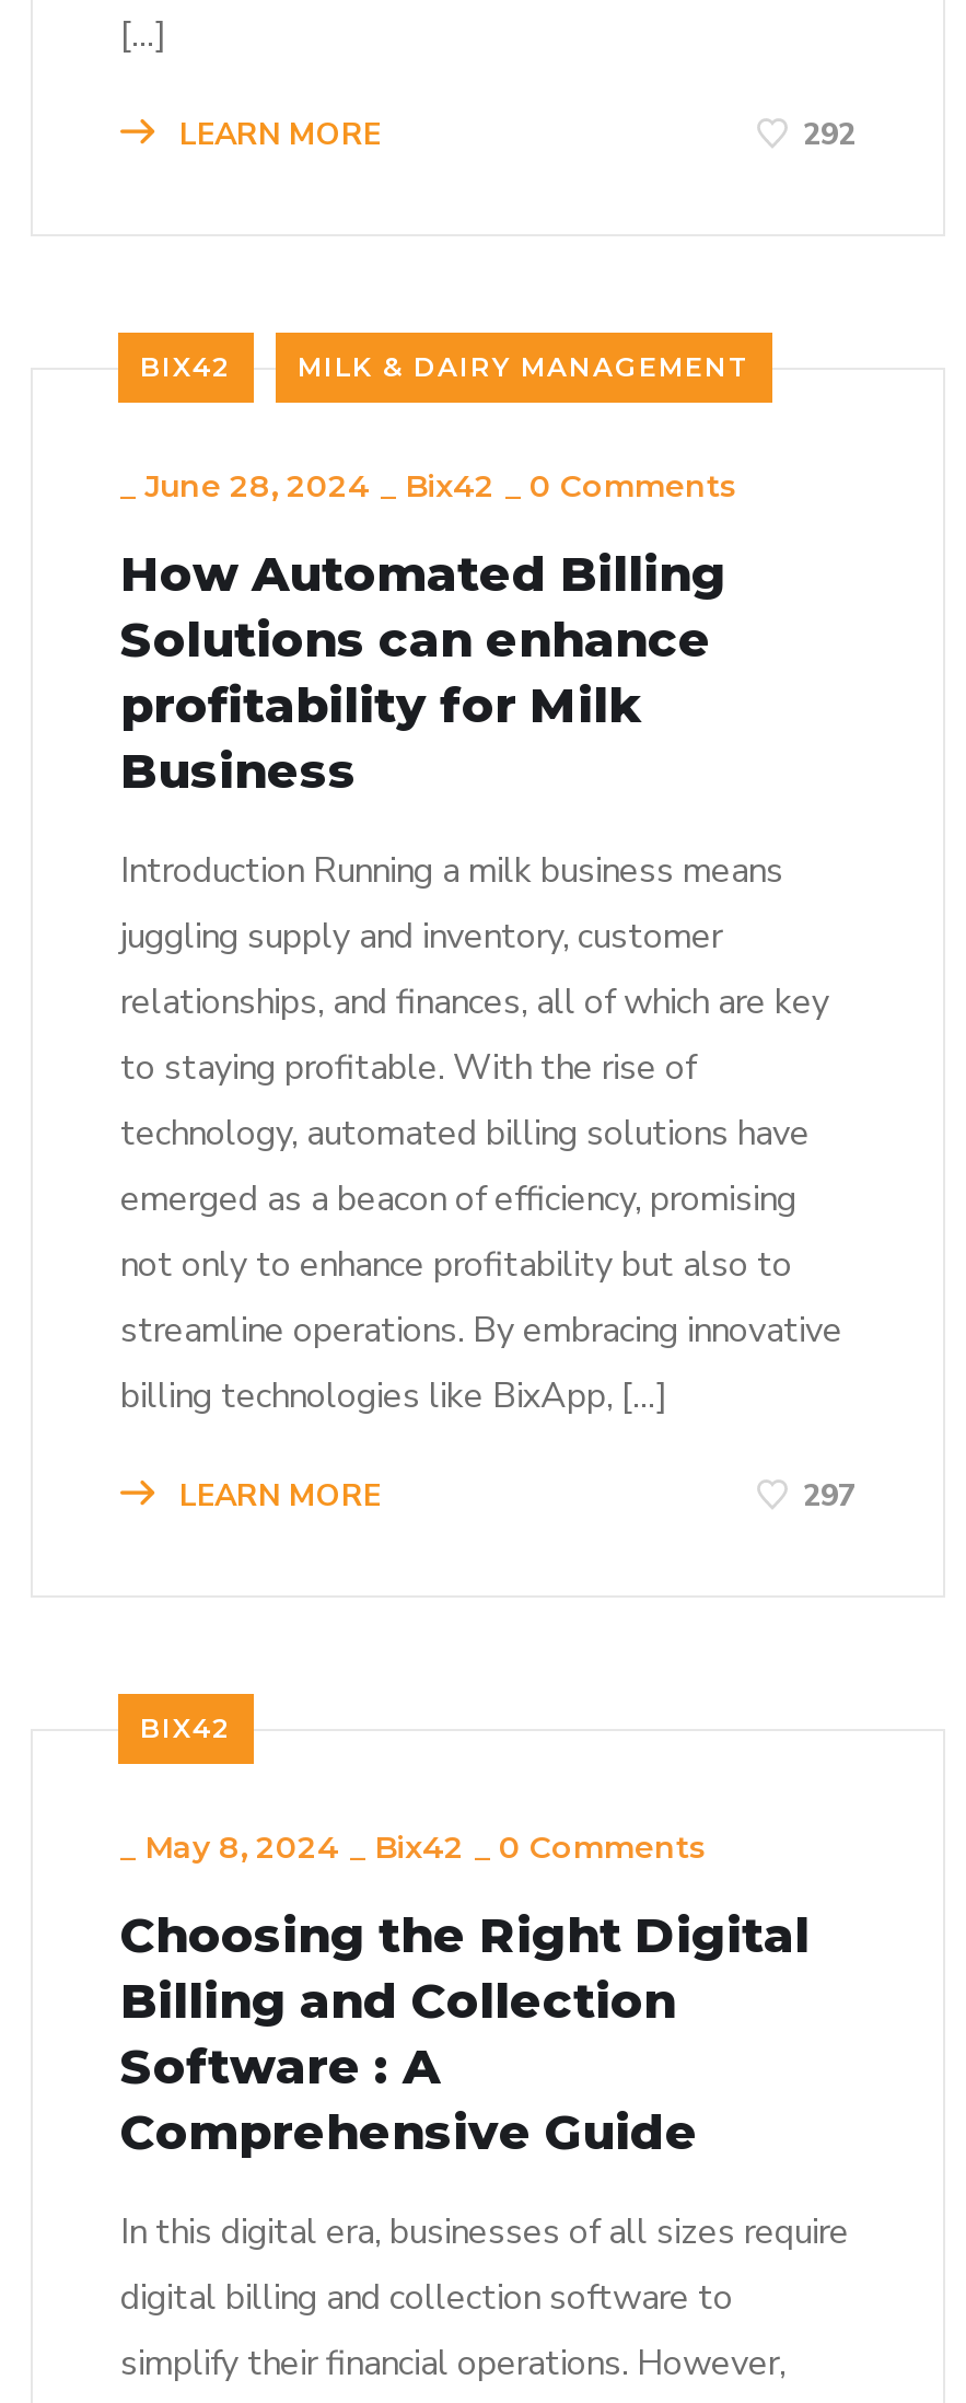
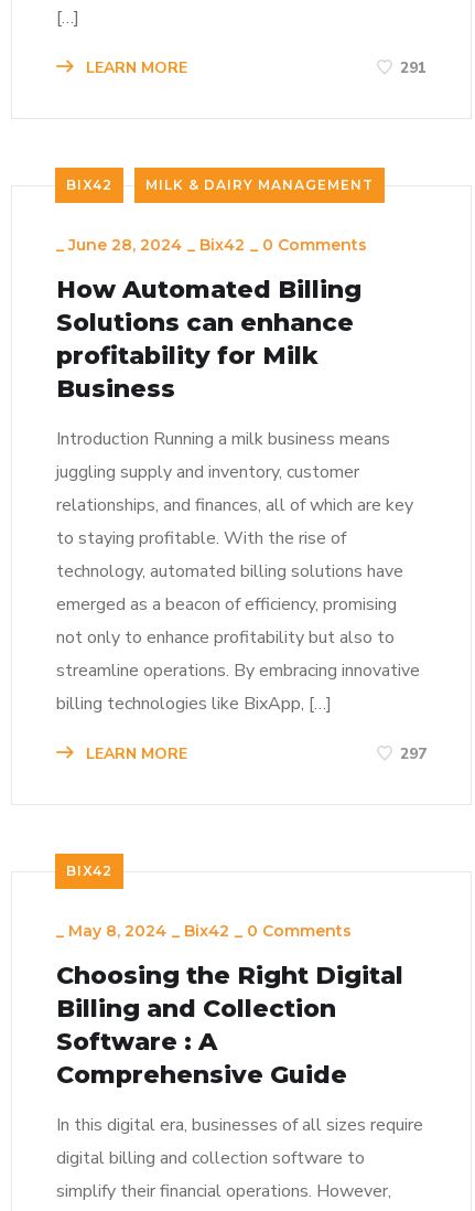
[803,114,856,156] 292 -> [400,58,427,79] 291

